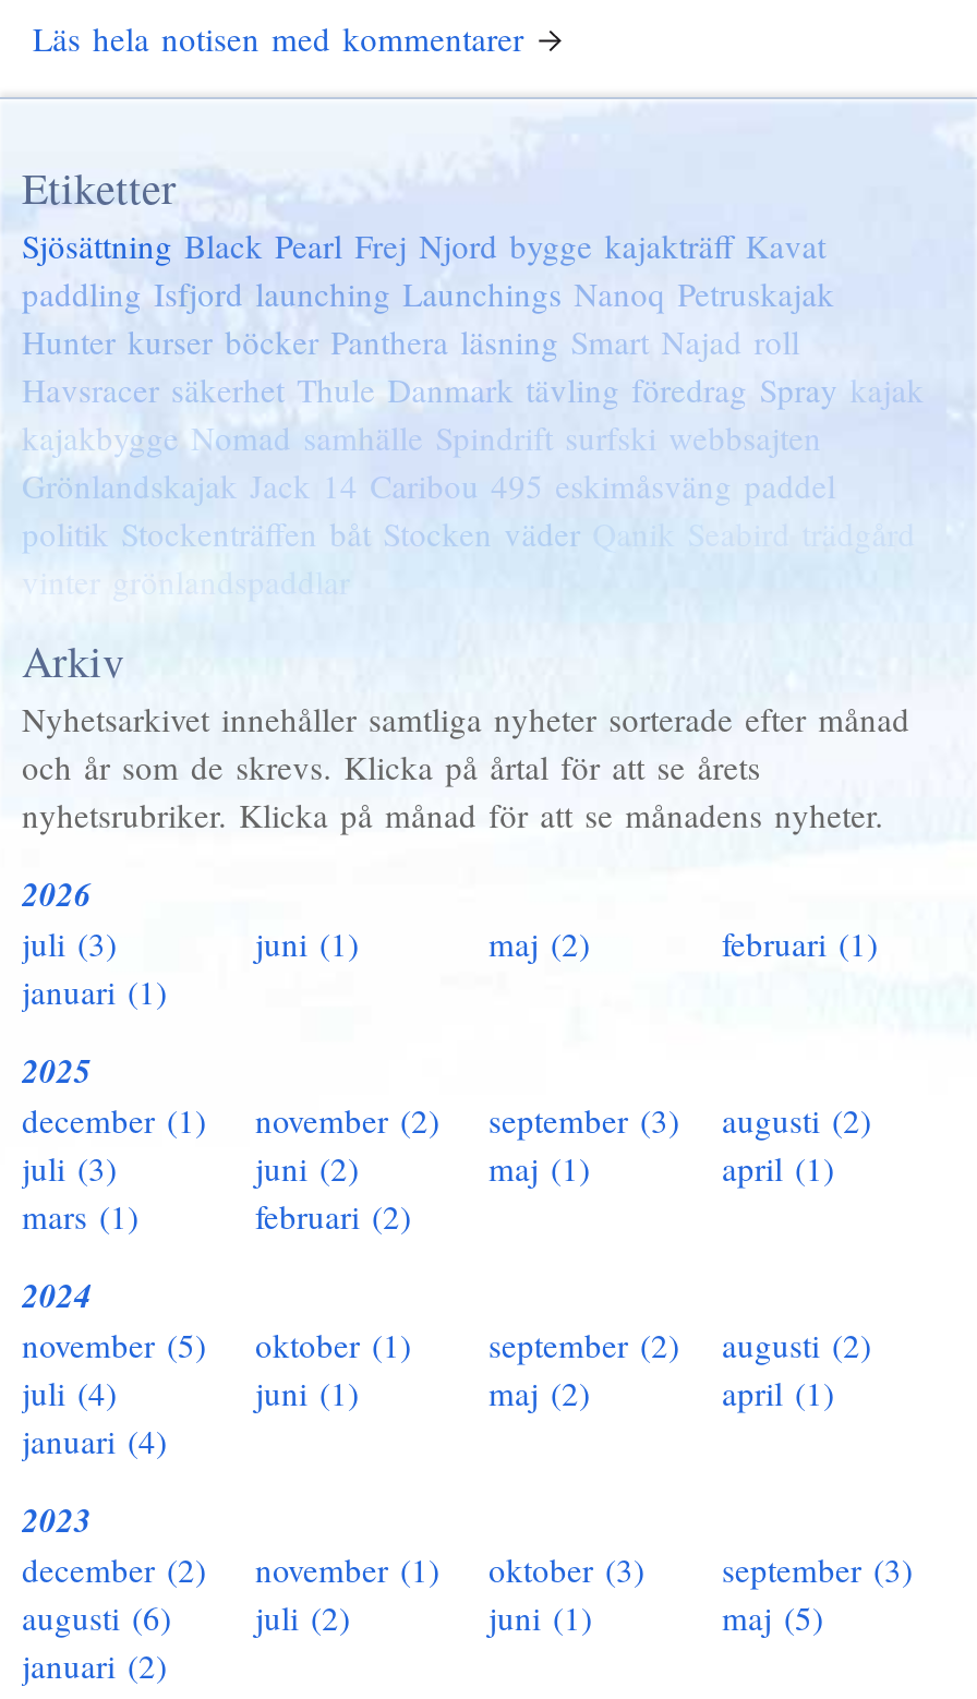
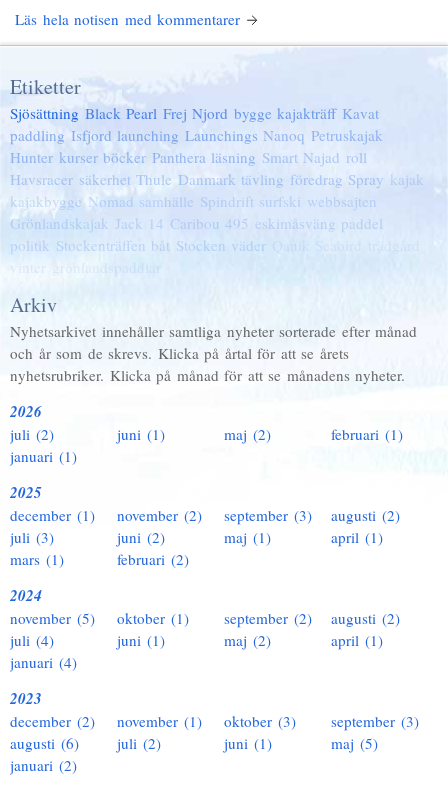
[22,921,117,965] juli (3) -> [10,424,53,444] juli (2)

